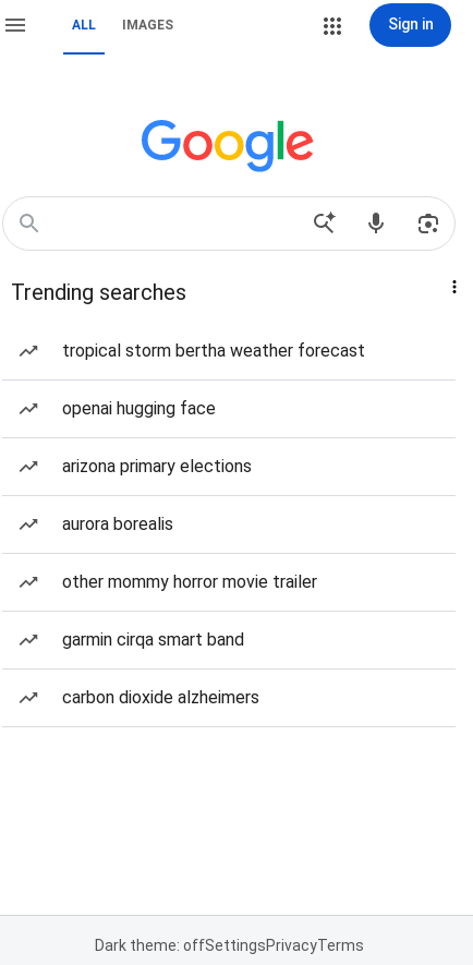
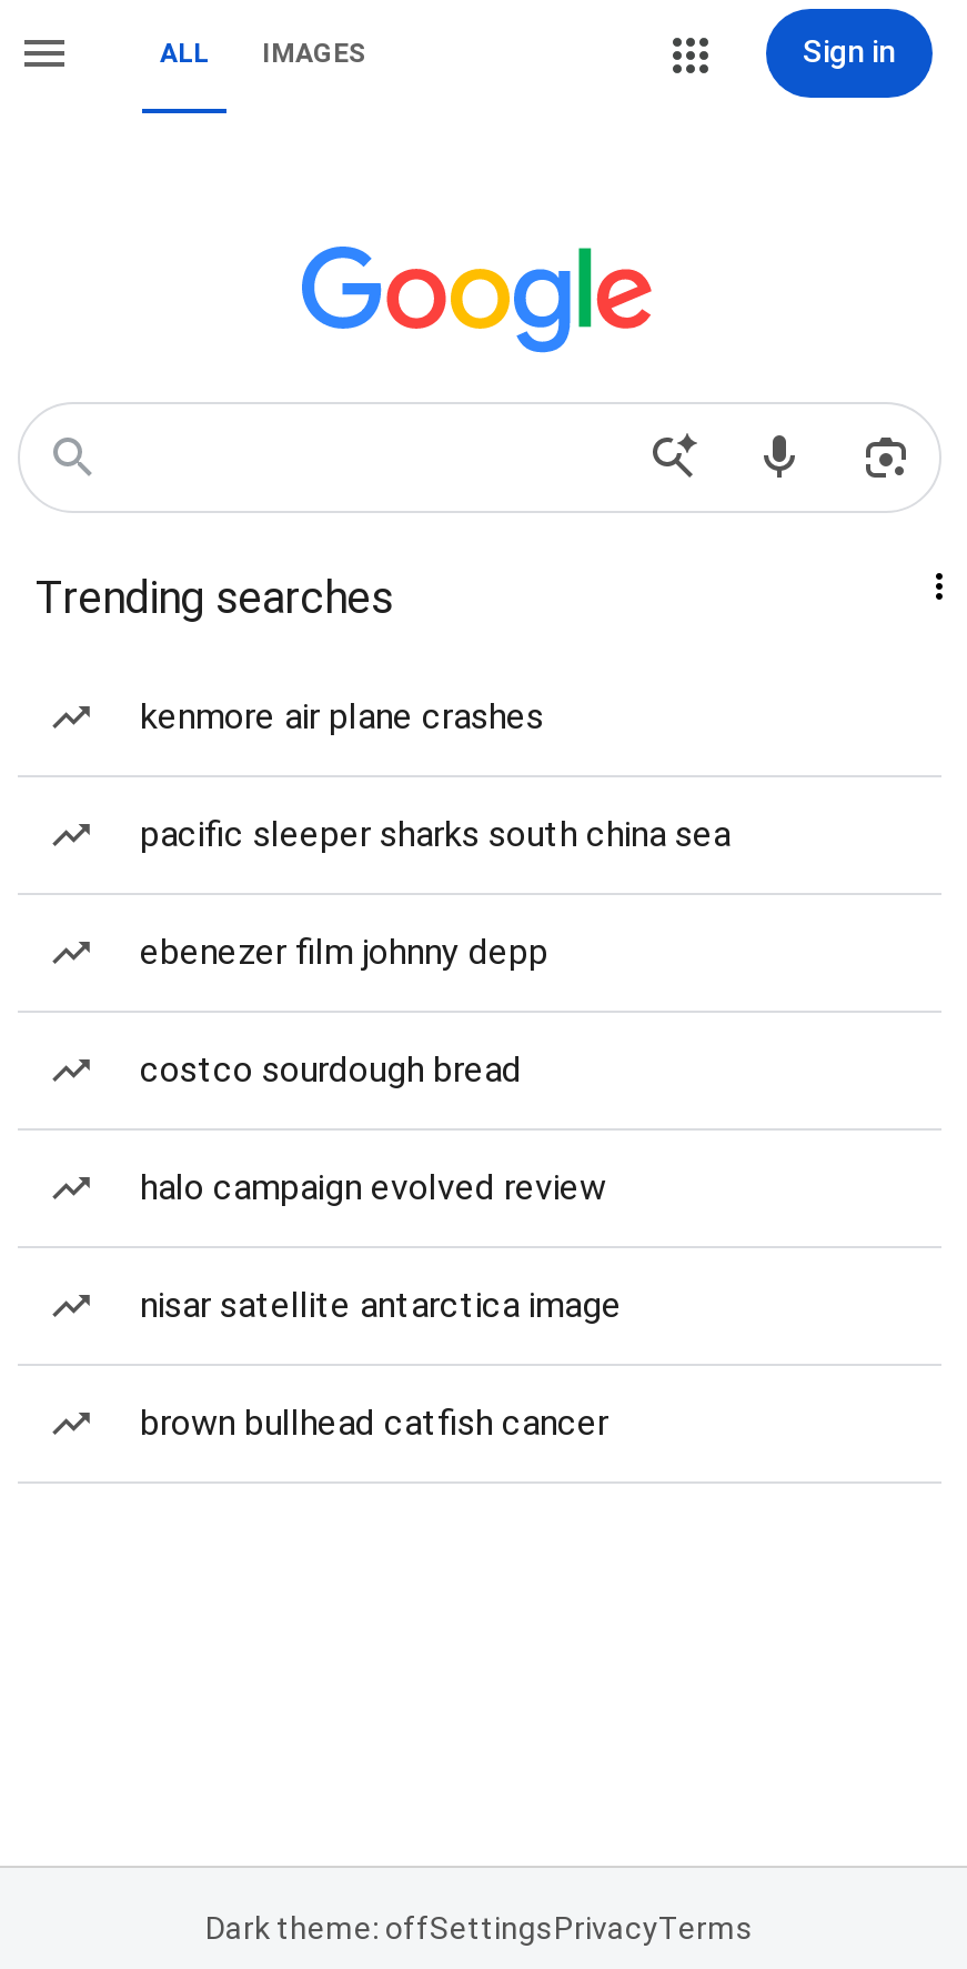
[62,340,365,361] tropical storm bertha weather forecast -> [140,695,544,737] kenmore air plane crashes
[62,398,216,419] openai hugging face -> [140,813,731,855] pacific sleeper sharks south china sea
[62,456,252,477] arizona primary elections -> [140,931,548,973] ebenezer film johnny depp
[62,514,173,534] aurora borealis -> [140,1048,522,1091] costco sourdough bread
[62,571,317,592] other mommy horror movie trailer -> [140,1166,606,1208] halo campaign evolved review
[62,629,244,650] garmin cirqa smart band -> [140,1284,622,1326] nisar satellite antarctica image
[62,687,259,708] carbon dioxide alzheimers -> [140,1402,608,1444] brown bullhead catfish cancer

